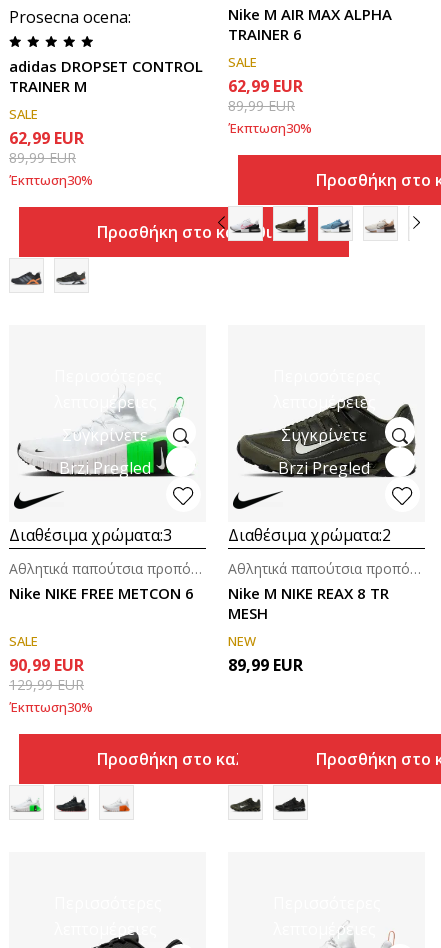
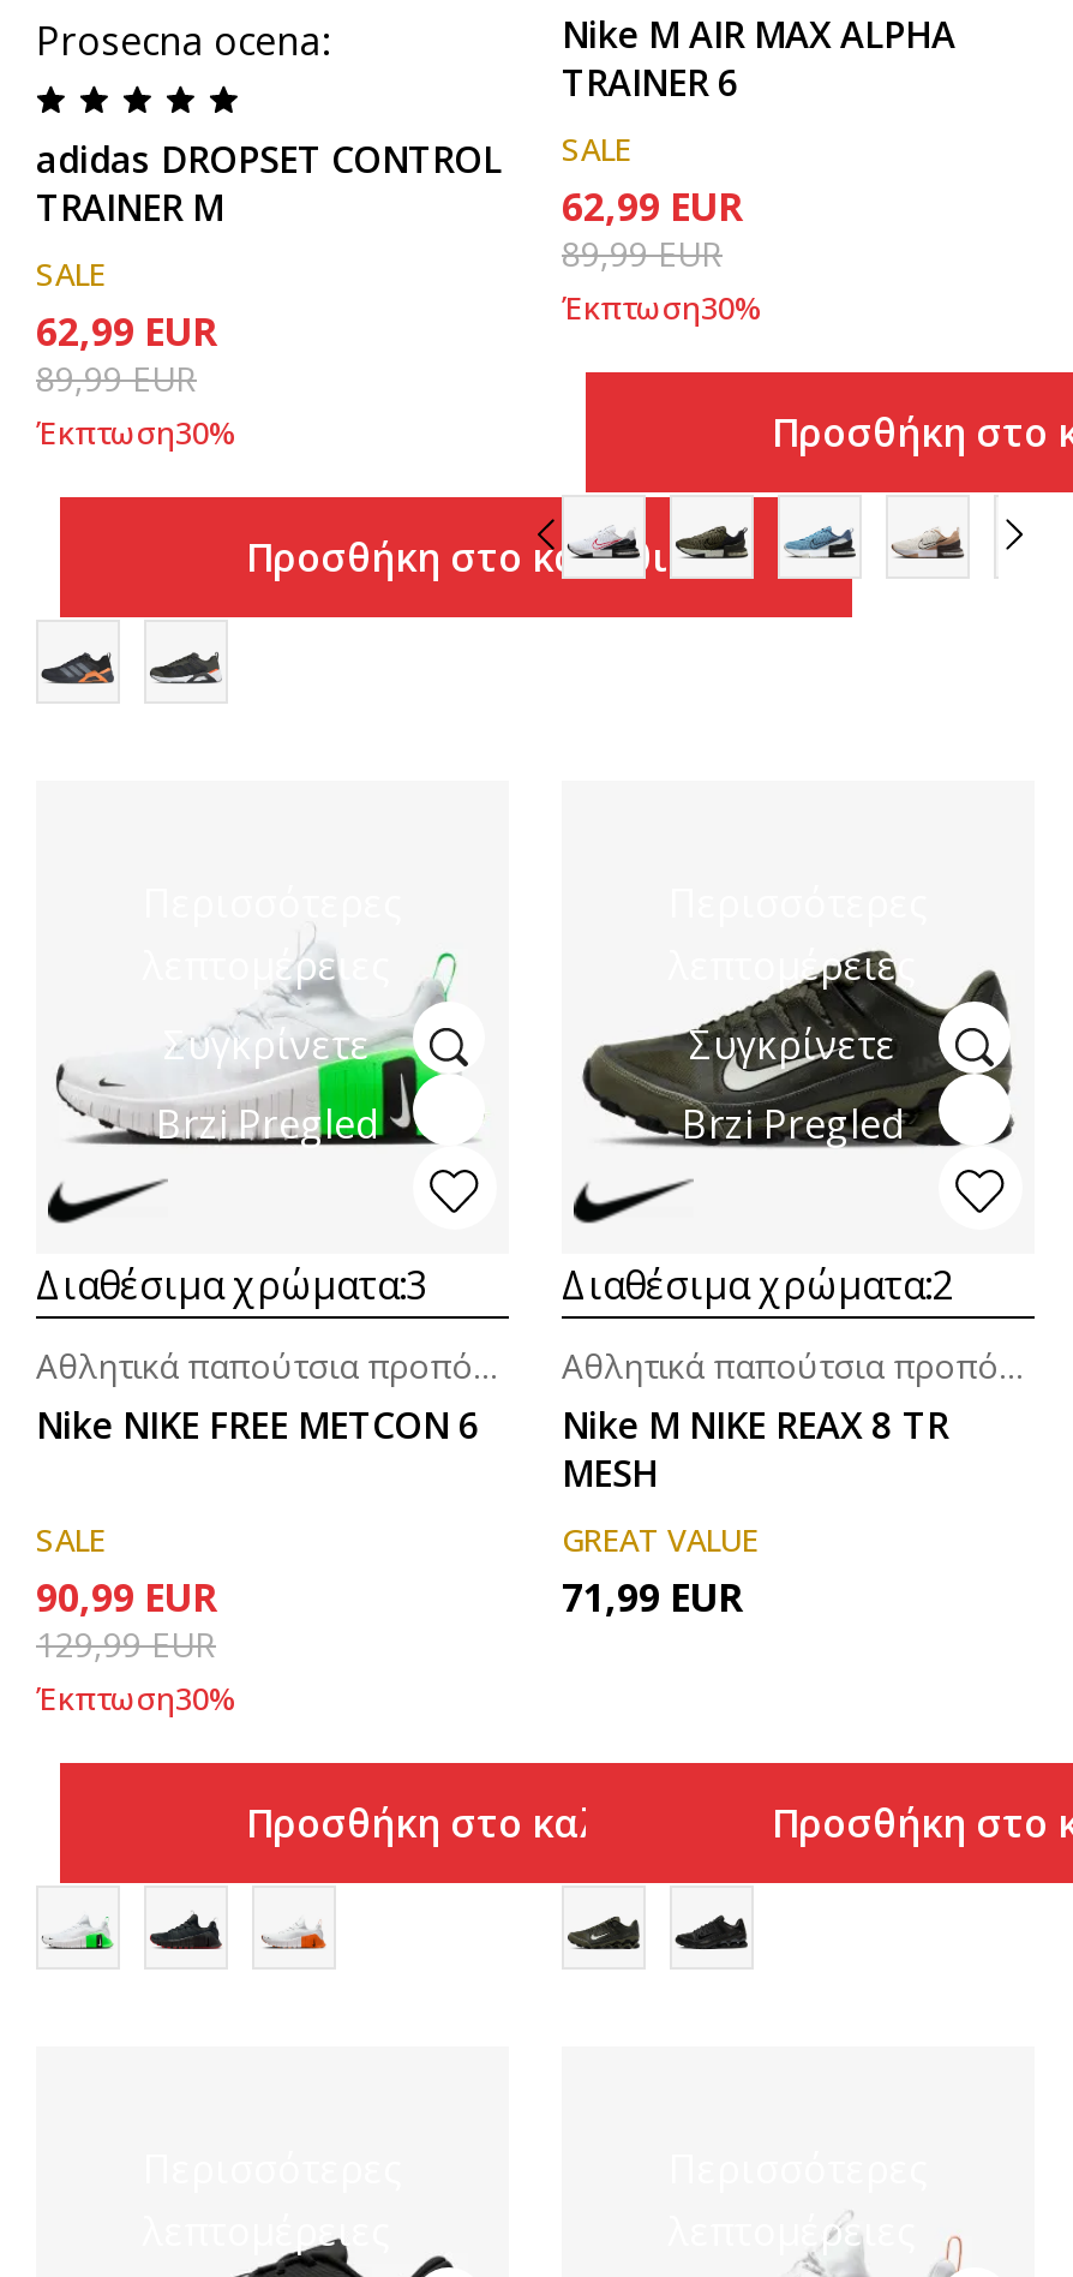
[228,631,303,675] NEW | 89,99 EUR -> [562,1517,759,1622] GREAT VALUE | 71,99 EUR

